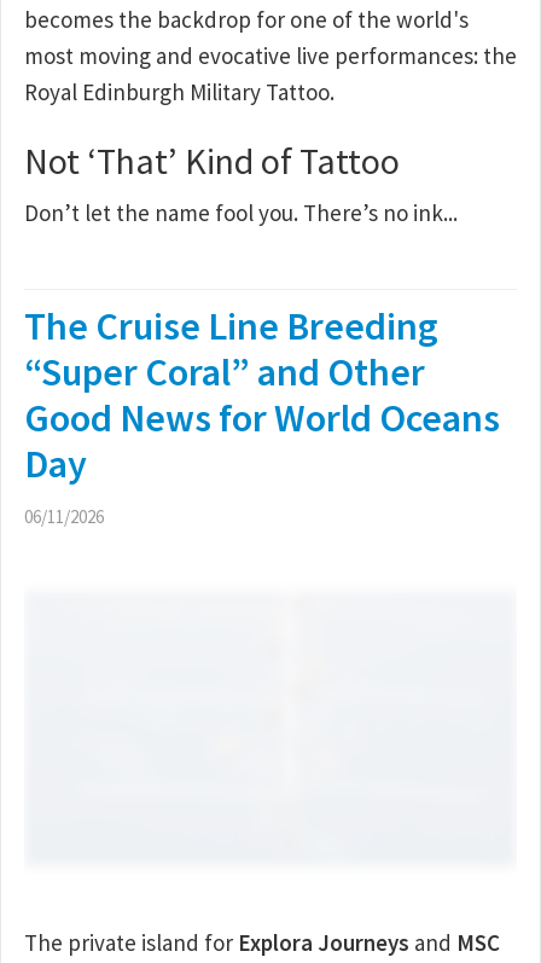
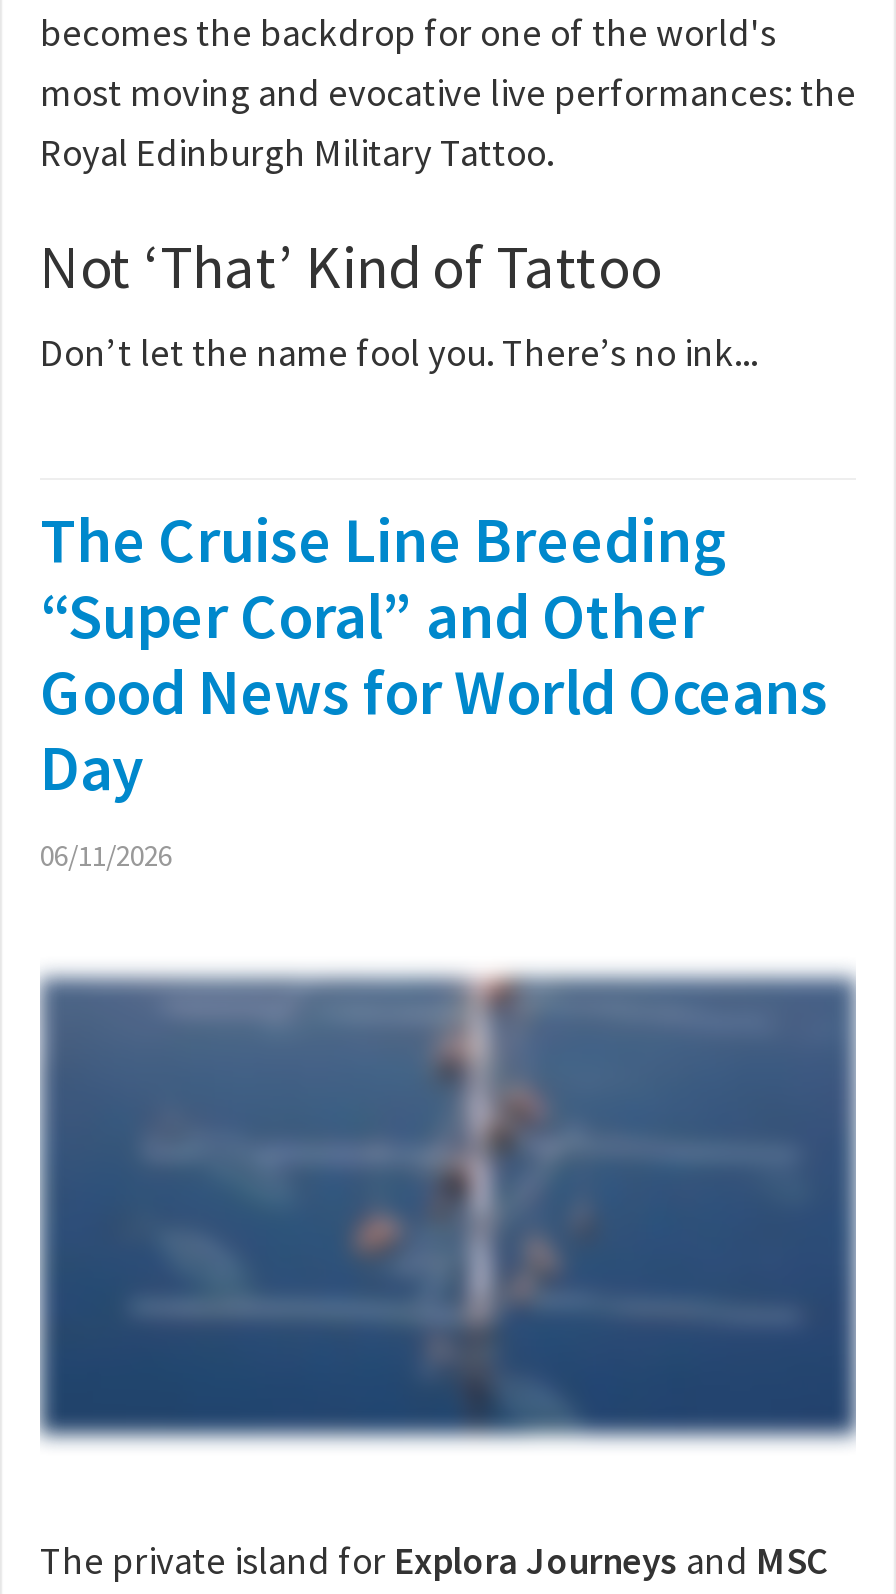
none -> [38,968,858,1446] [image]

